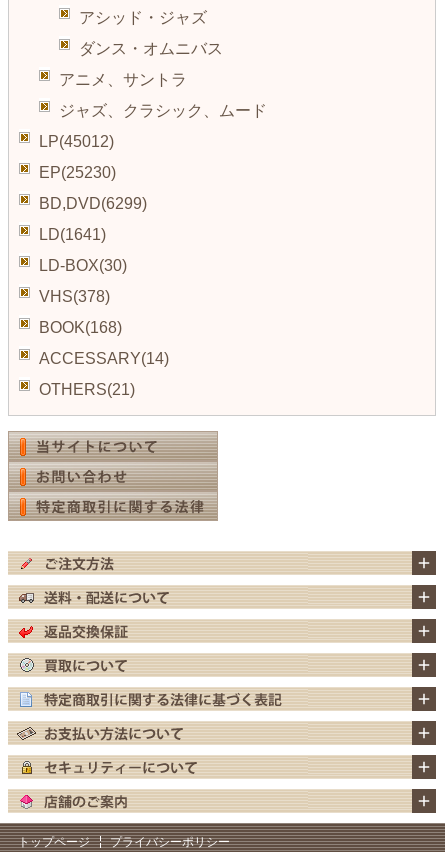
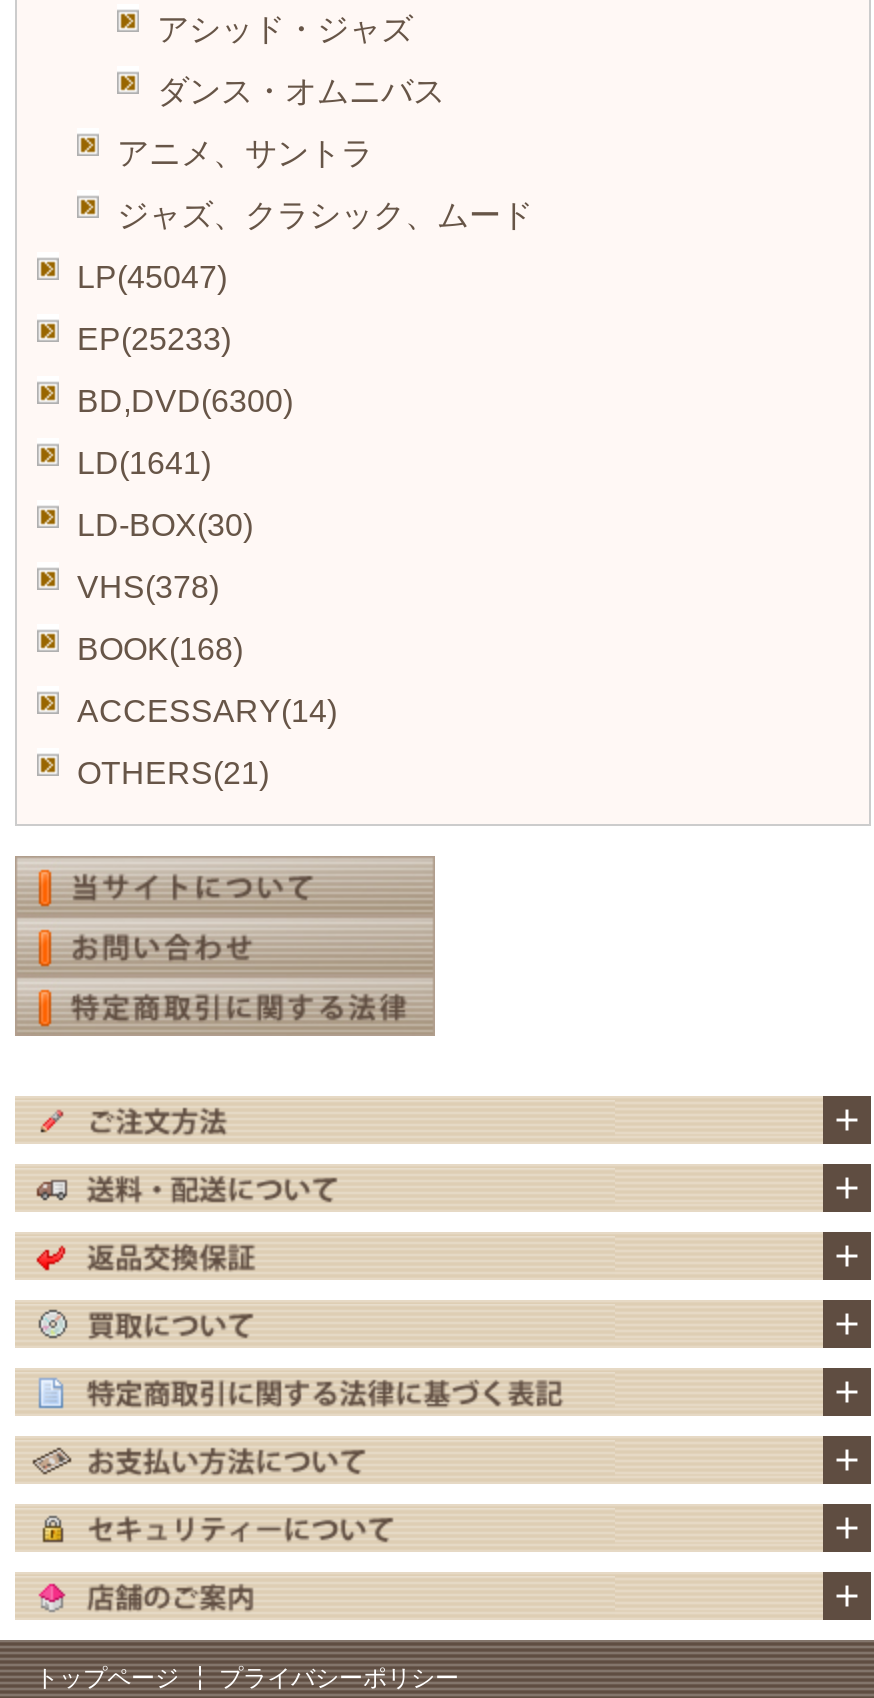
[39,133,114,150] LP(45012) -> [77,261,227,295] LP(45047)
[39,164,116,181] EP(25230) -> [77,323,231,357] EP(25233)
[39,195,147,212] BD,DVD(6299) -> [77,385,293,419] BD,DVD(6300)

